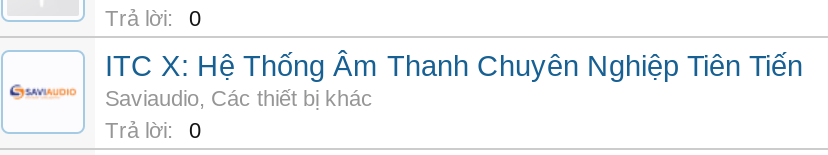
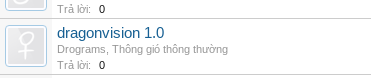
[9,58,77,126] [image] -> none
[105,50,803,110] ITC X: Hệ Thống Âm Thanh Chuyên Nghiệp Tiên Tiến | Saviaudio, Các thiết bị khác -> [57,25,228,55] dragonvision 1.0 | Drograms, Thông gió thông thường

